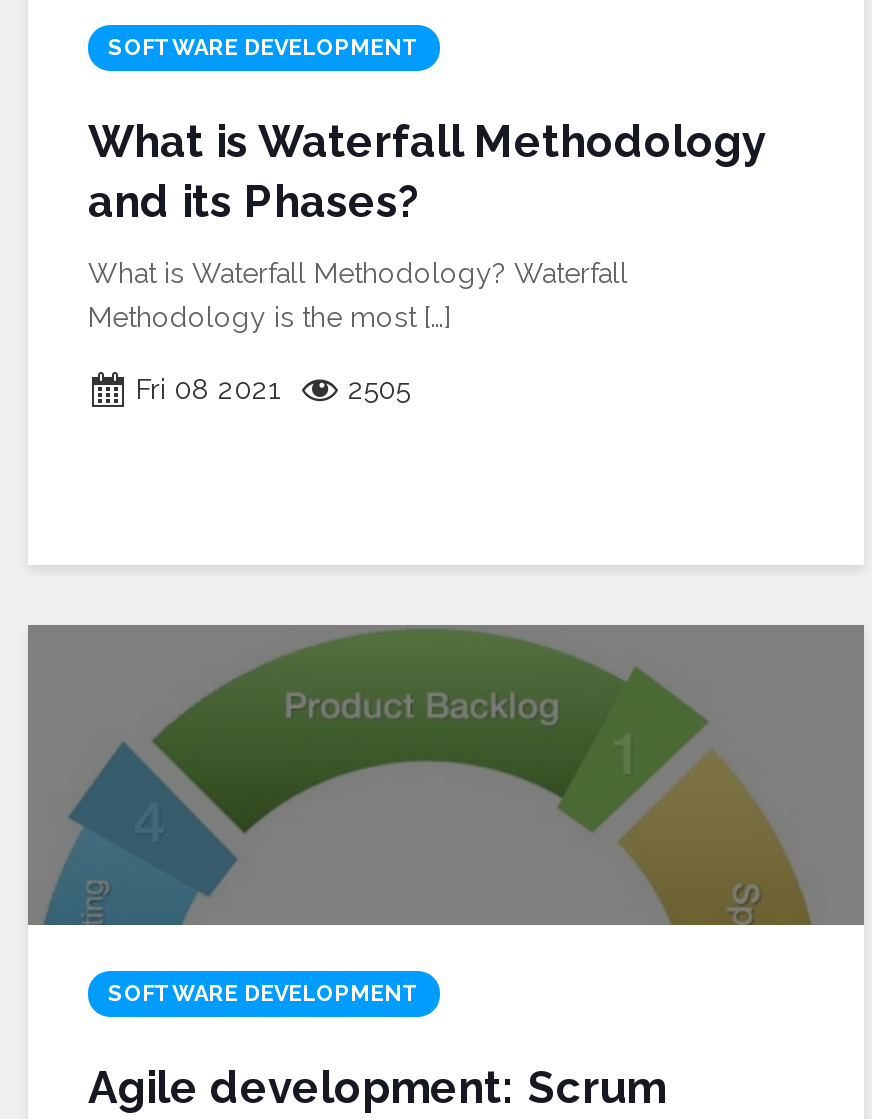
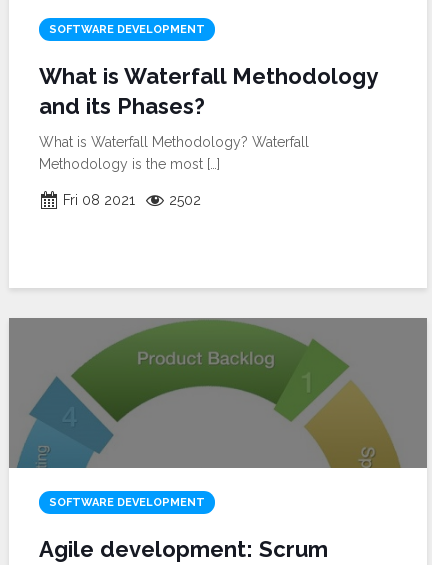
[128,373,410,405] Fri 08 2021 2505 -> [59,192,201,208] Fri 08 2021 2502

